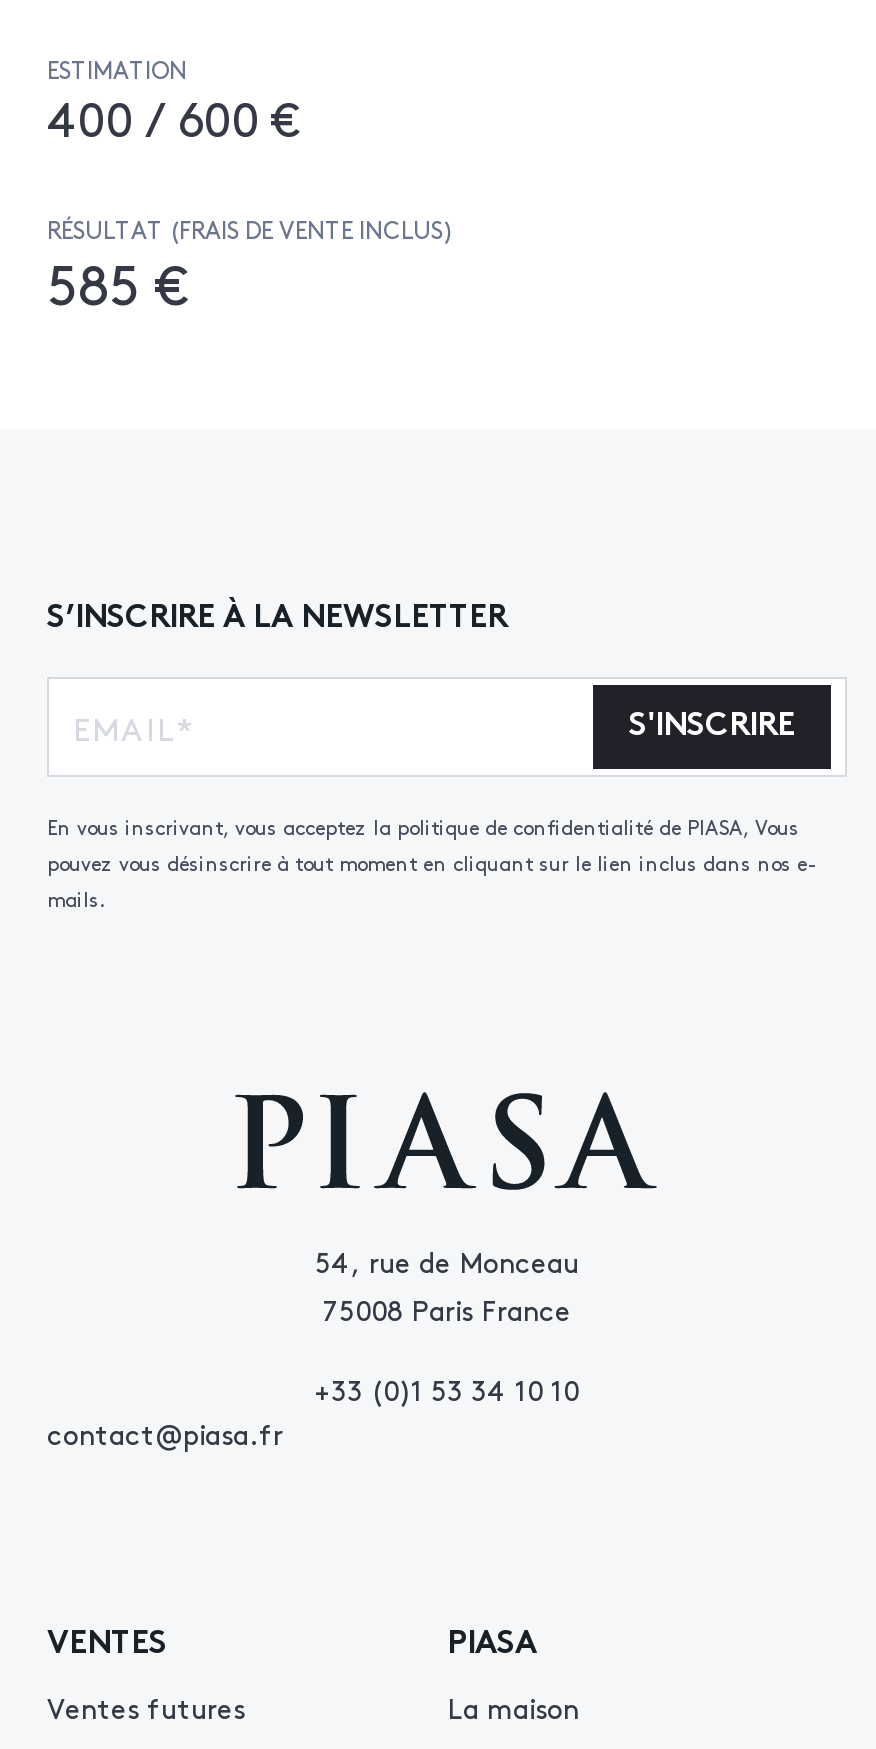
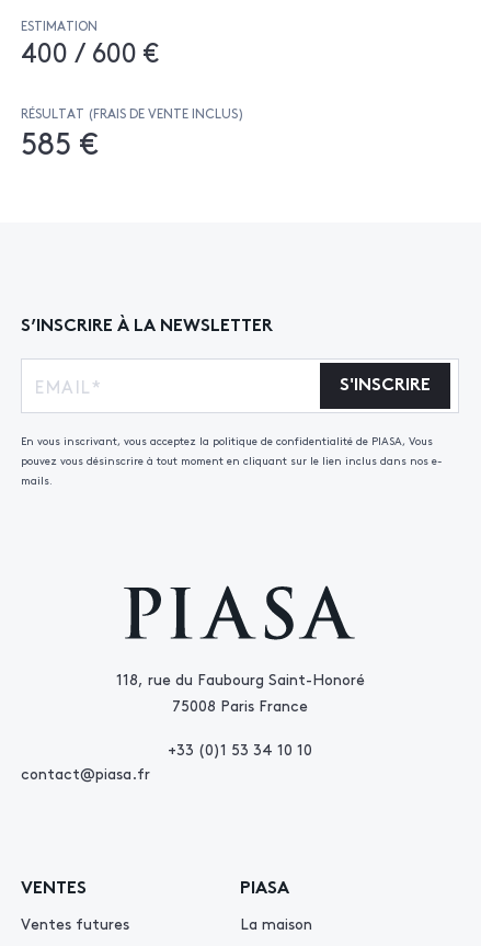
[315,1241,579,1281] 54, rue de Monceau -> [116,668,364,689] 118, rue du Faubourg Saint-Honoré

